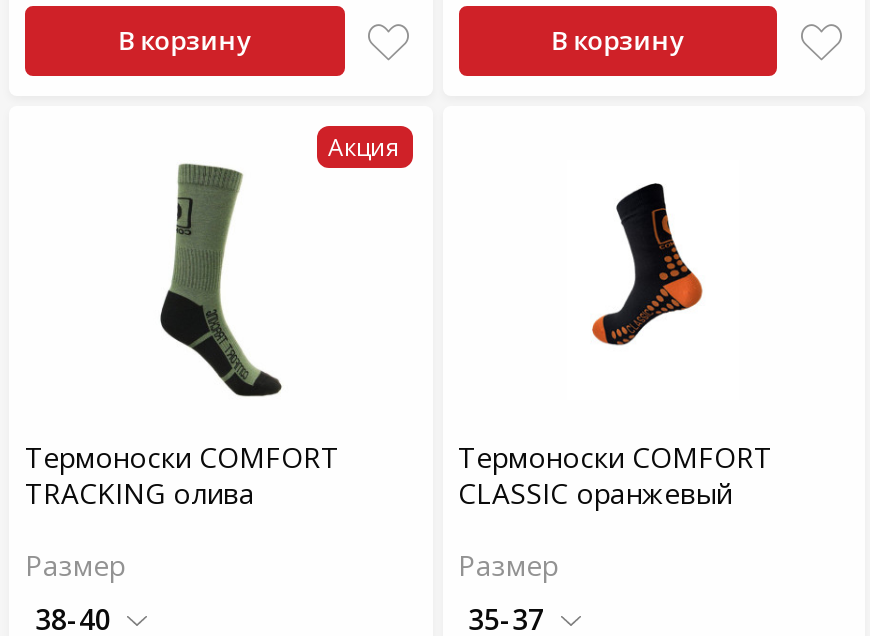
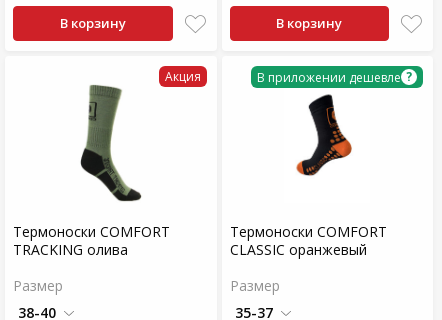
none -> [257,68,412,85] В приложении дешевле ?

